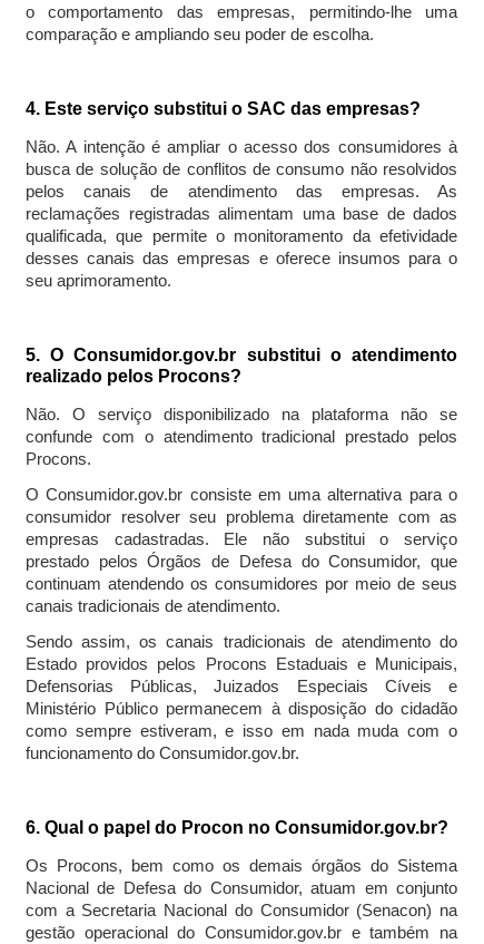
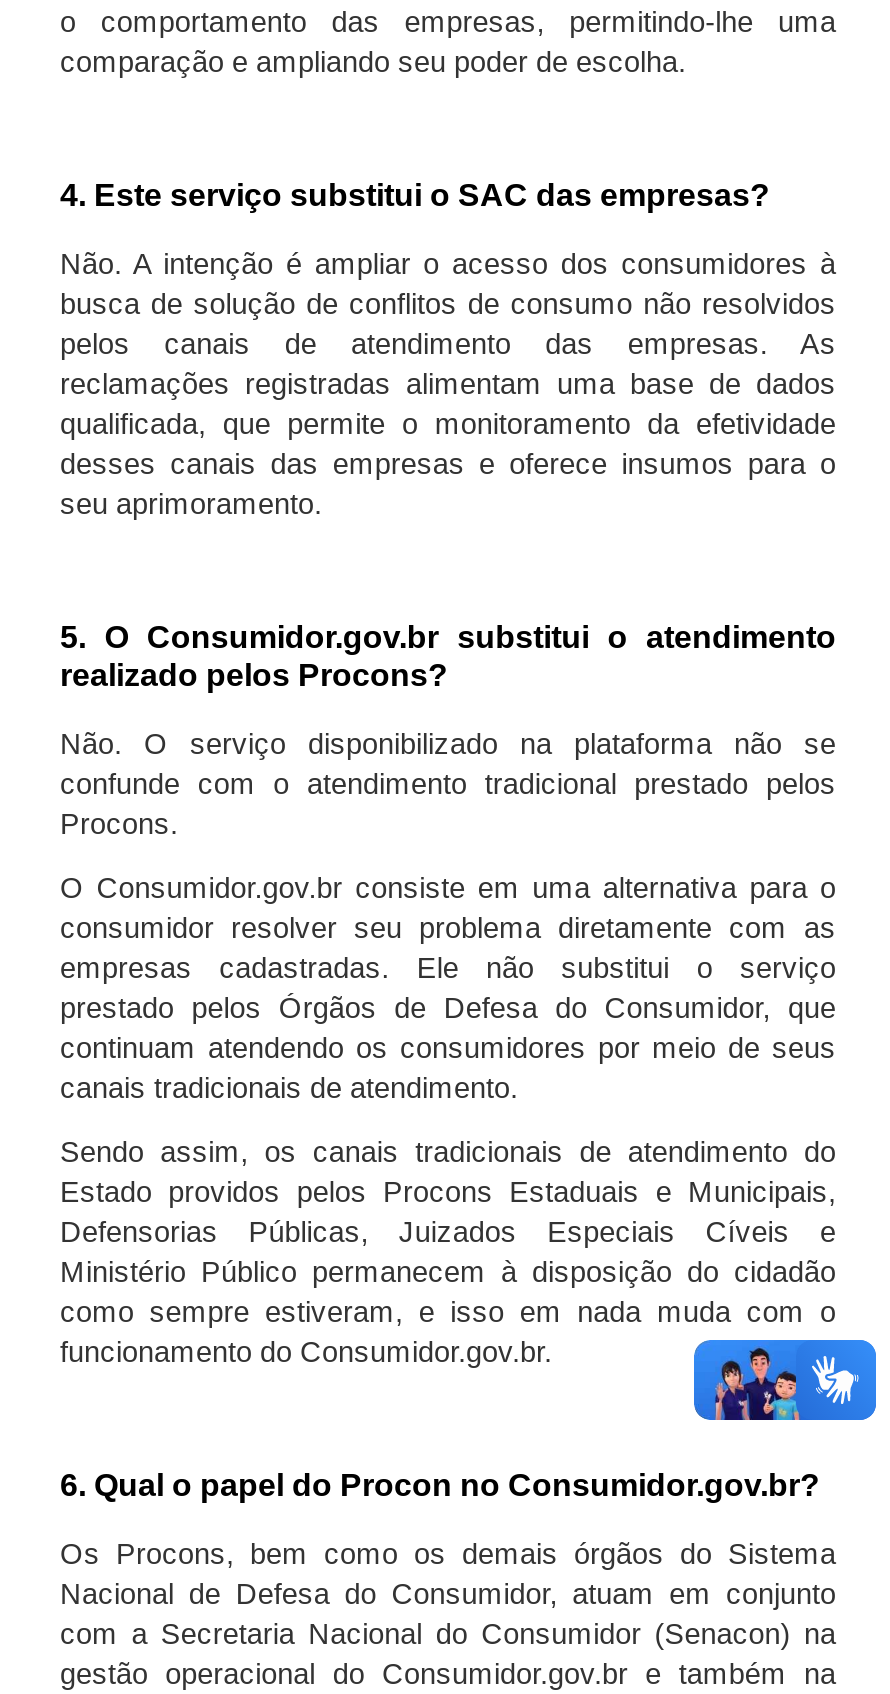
none -> [692,1338,878,1422] [image]

